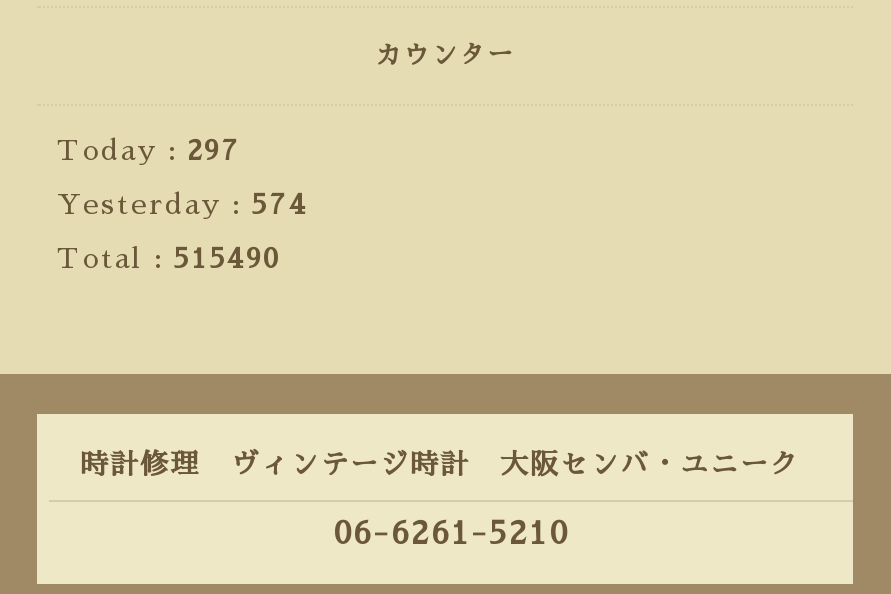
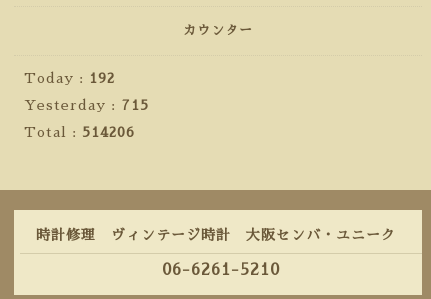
[57,136,241,164] Today : 297 -> [24,71,115,85] Today : 192
[57,190,307,218] Yesterday : 574 -> [24,98,149,112] Yesterday : 715
[57,244,281,272] Total : 515490 -> [24,125,135,139] Total : 514206

